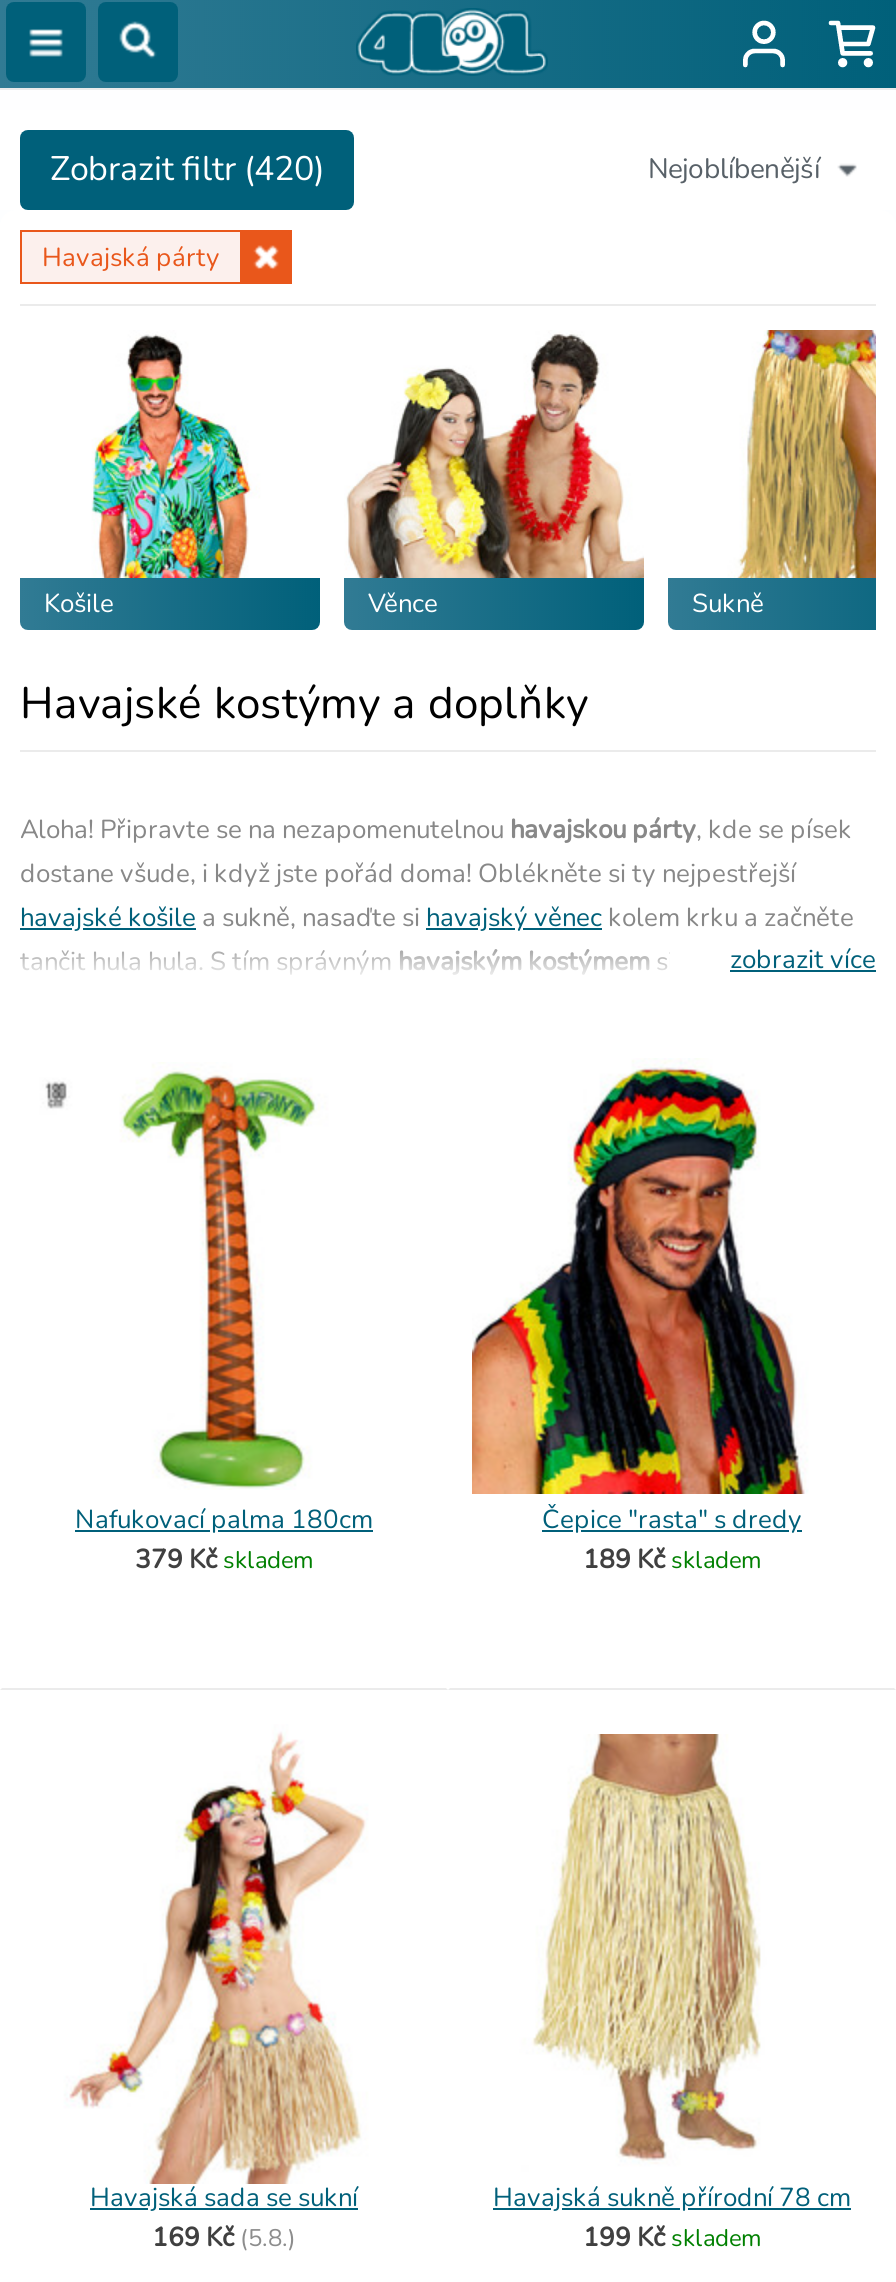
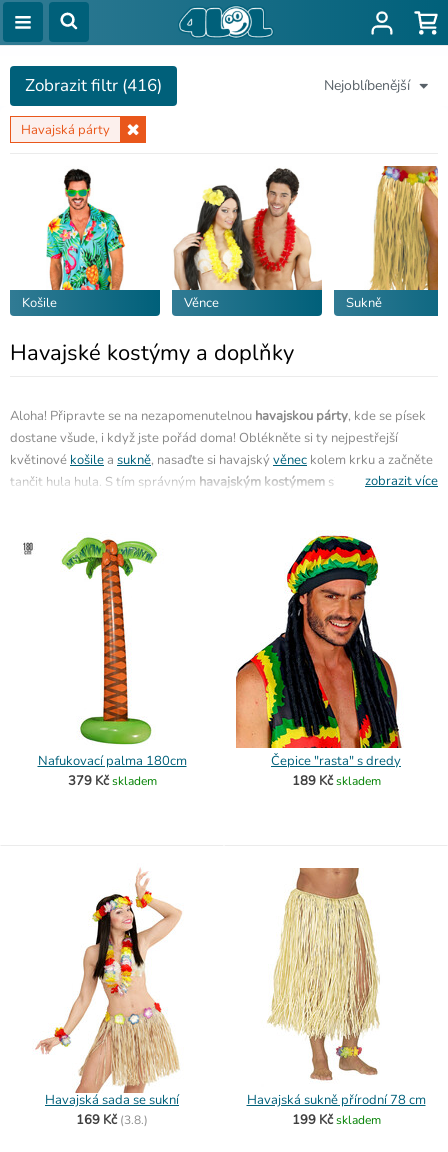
[50,146,324,192] Zobrazit filtr (420) -> [25,74,162,97] Zobrazit filtr (416)
[20,900,854,936] havajské košile a sukně, nasaďte si havajský věnec kolem krku a začněte -> [10,451,433,469] květinové košile a sukně, nasaďte si havajský věnec kolem krku a začněte
[152,2220,296,2256] 169 Kč (5.8.) -> [76,1111,148,1129] 169 Kč (3.8.)

